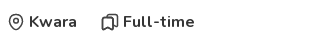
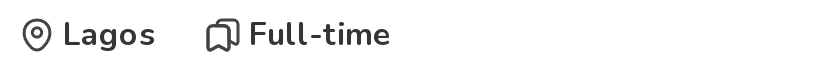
[29,11,77,33] Kwara -> [63,13,157,57] Lagos

